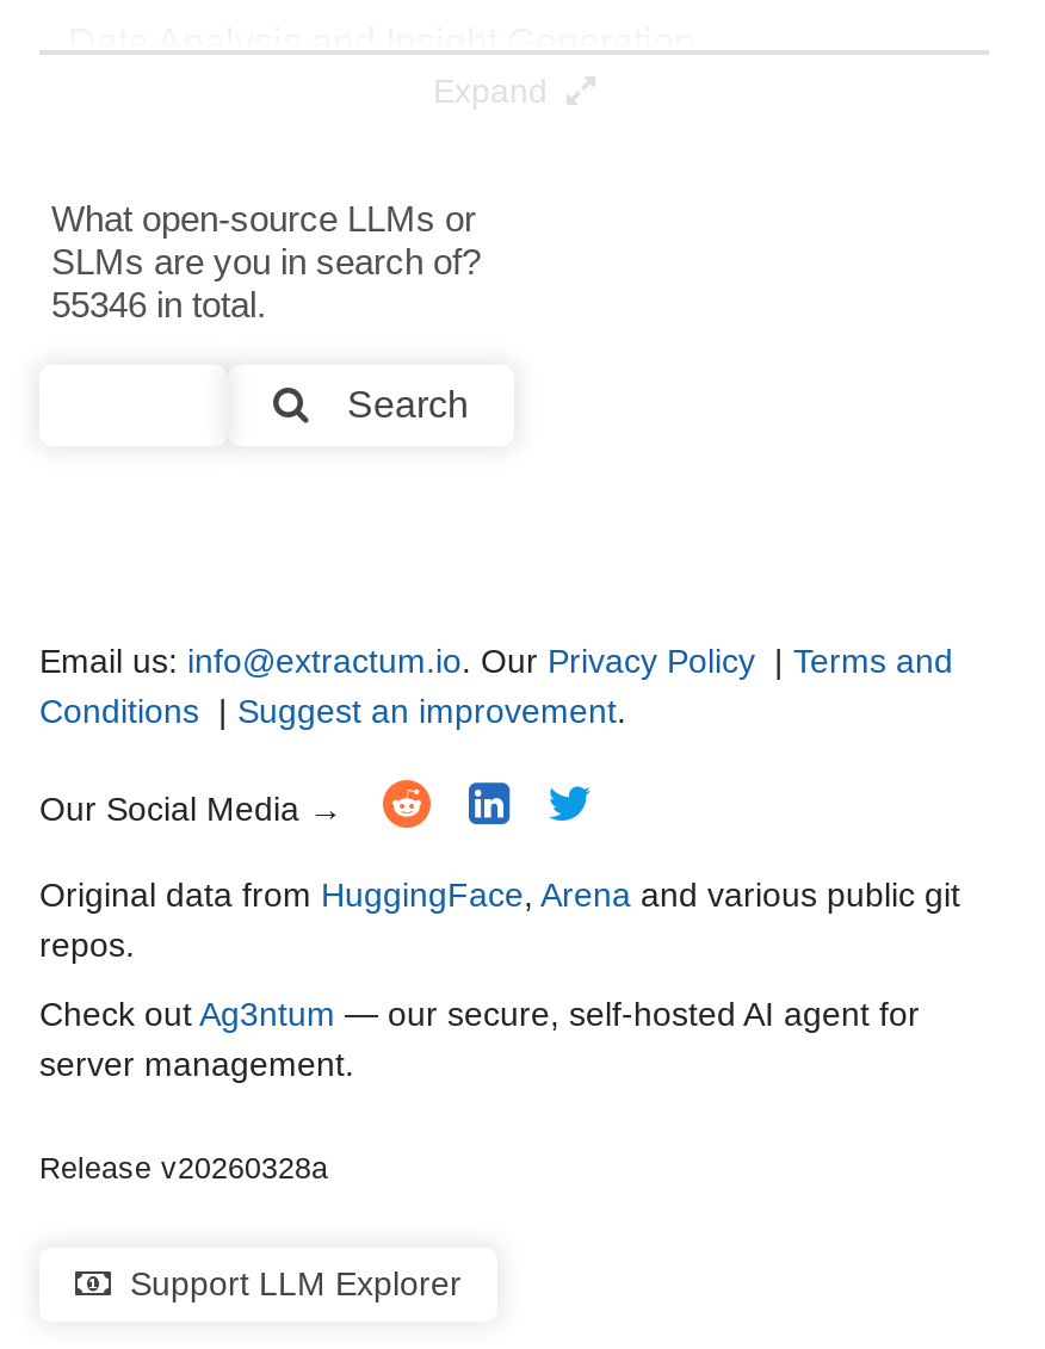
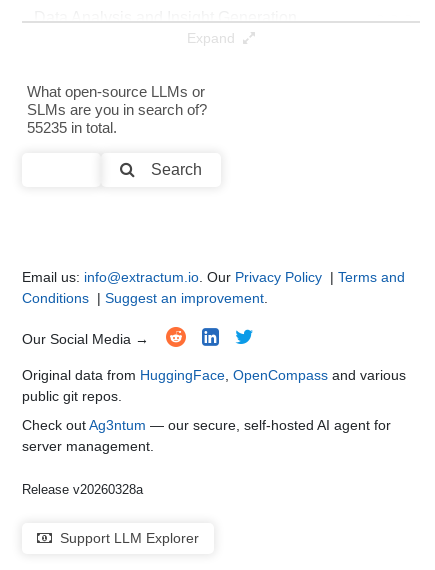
[51,284,266,324] 55346 in total. -> [27,119,117,136] 55235 in total.
[39,875,960,964] Original data from HuggingFace, Arena and various public git | repos. -> [22,367,406,404] Original data from HuggingFace, OpenCompass and various | public git repos.

